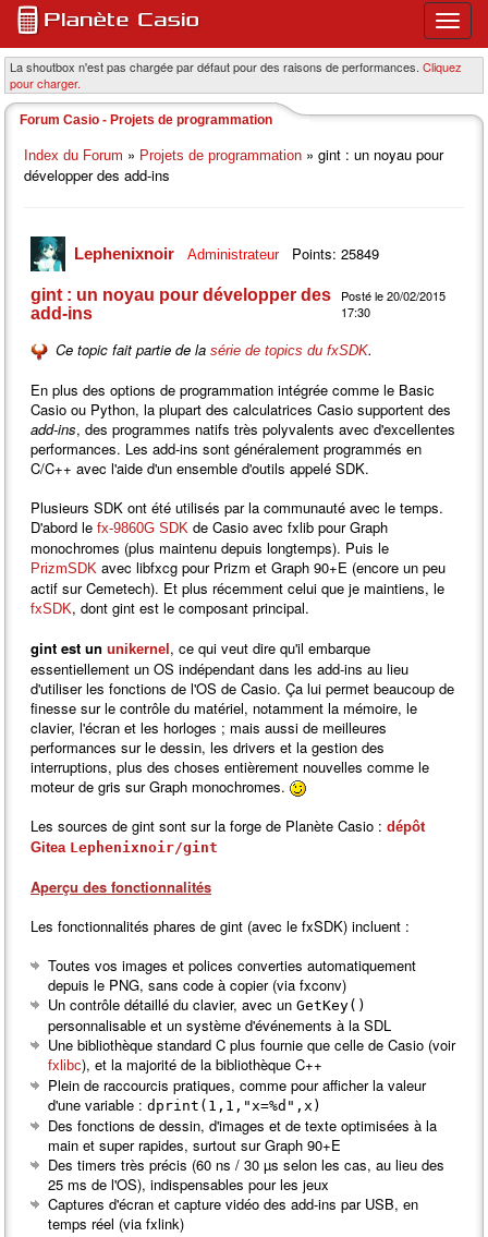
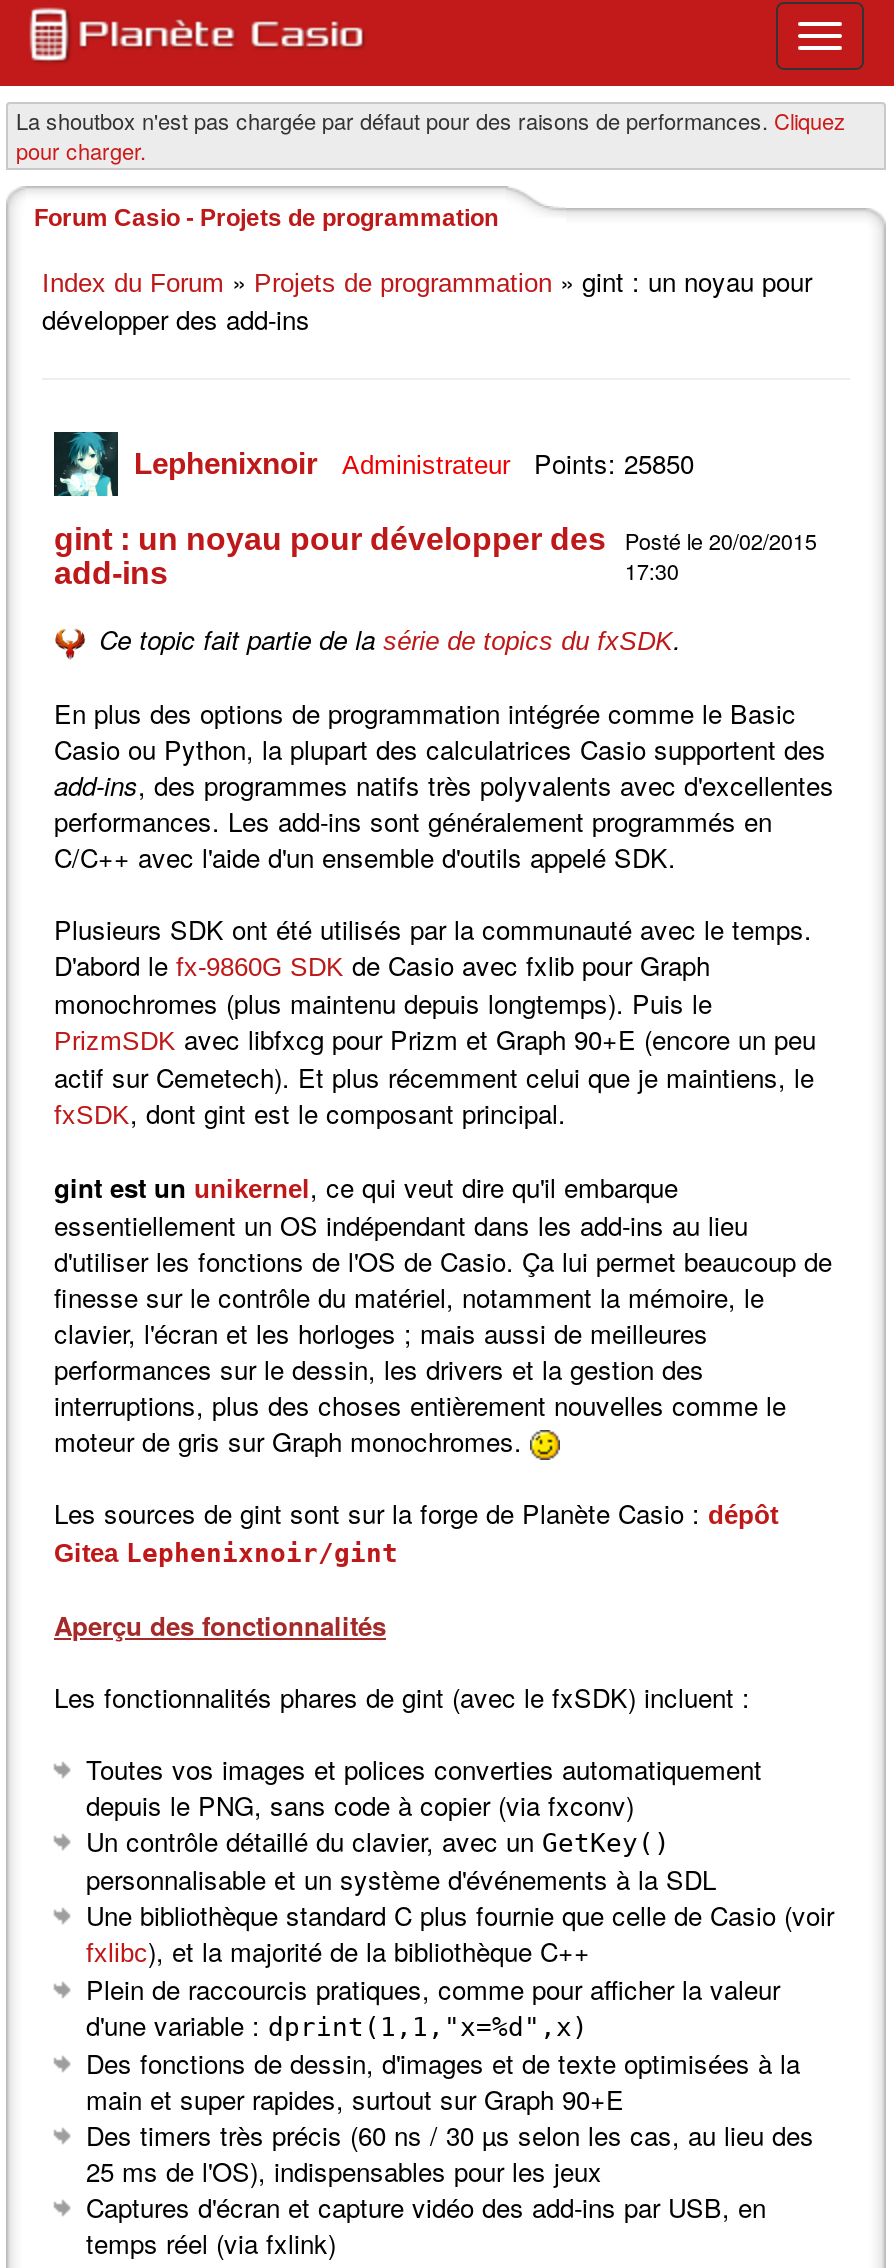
[74,243,379,264] Lephenixnoir Administrateur Points: 25849 -> [134,444,694,482] Lephenixnoir Administrateur Points: 25850

